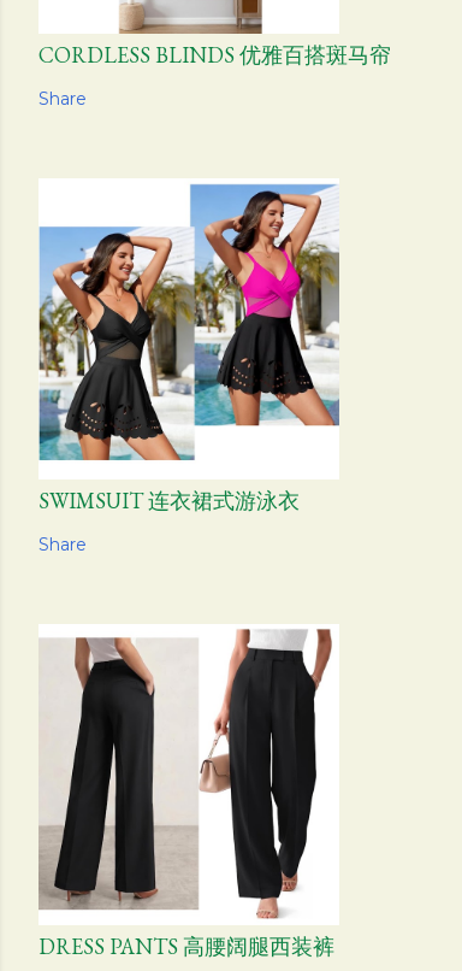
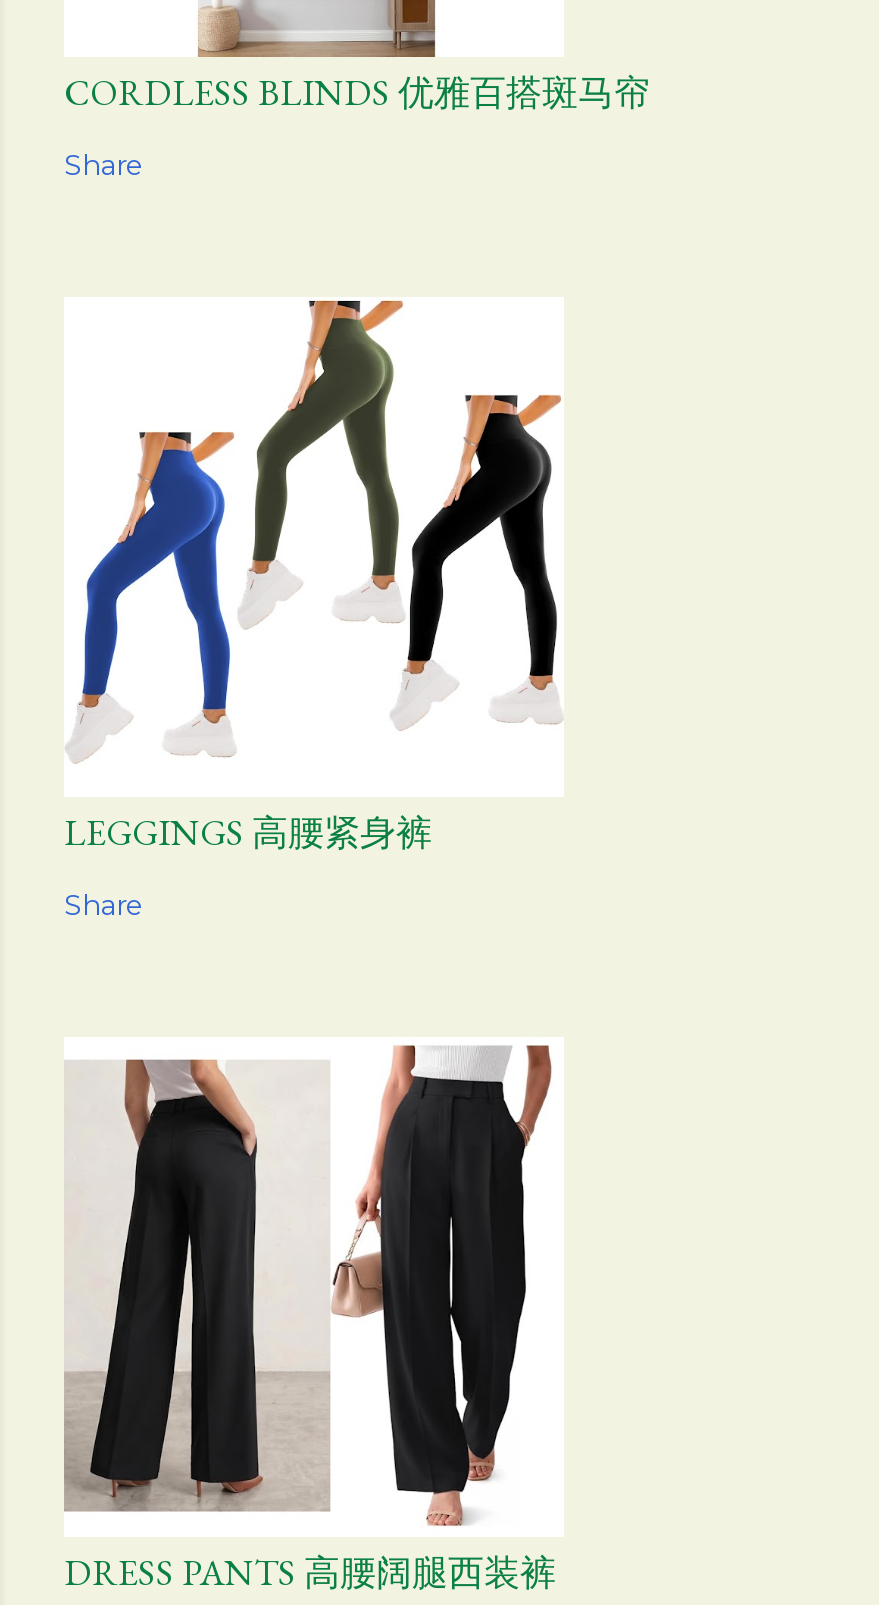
[37,181,340,514] [image] | SWIMSUIT 连衣裙式游泳衣 -> [64,298,564,854] [image] | LEGGINGS 高腰紧身裤

